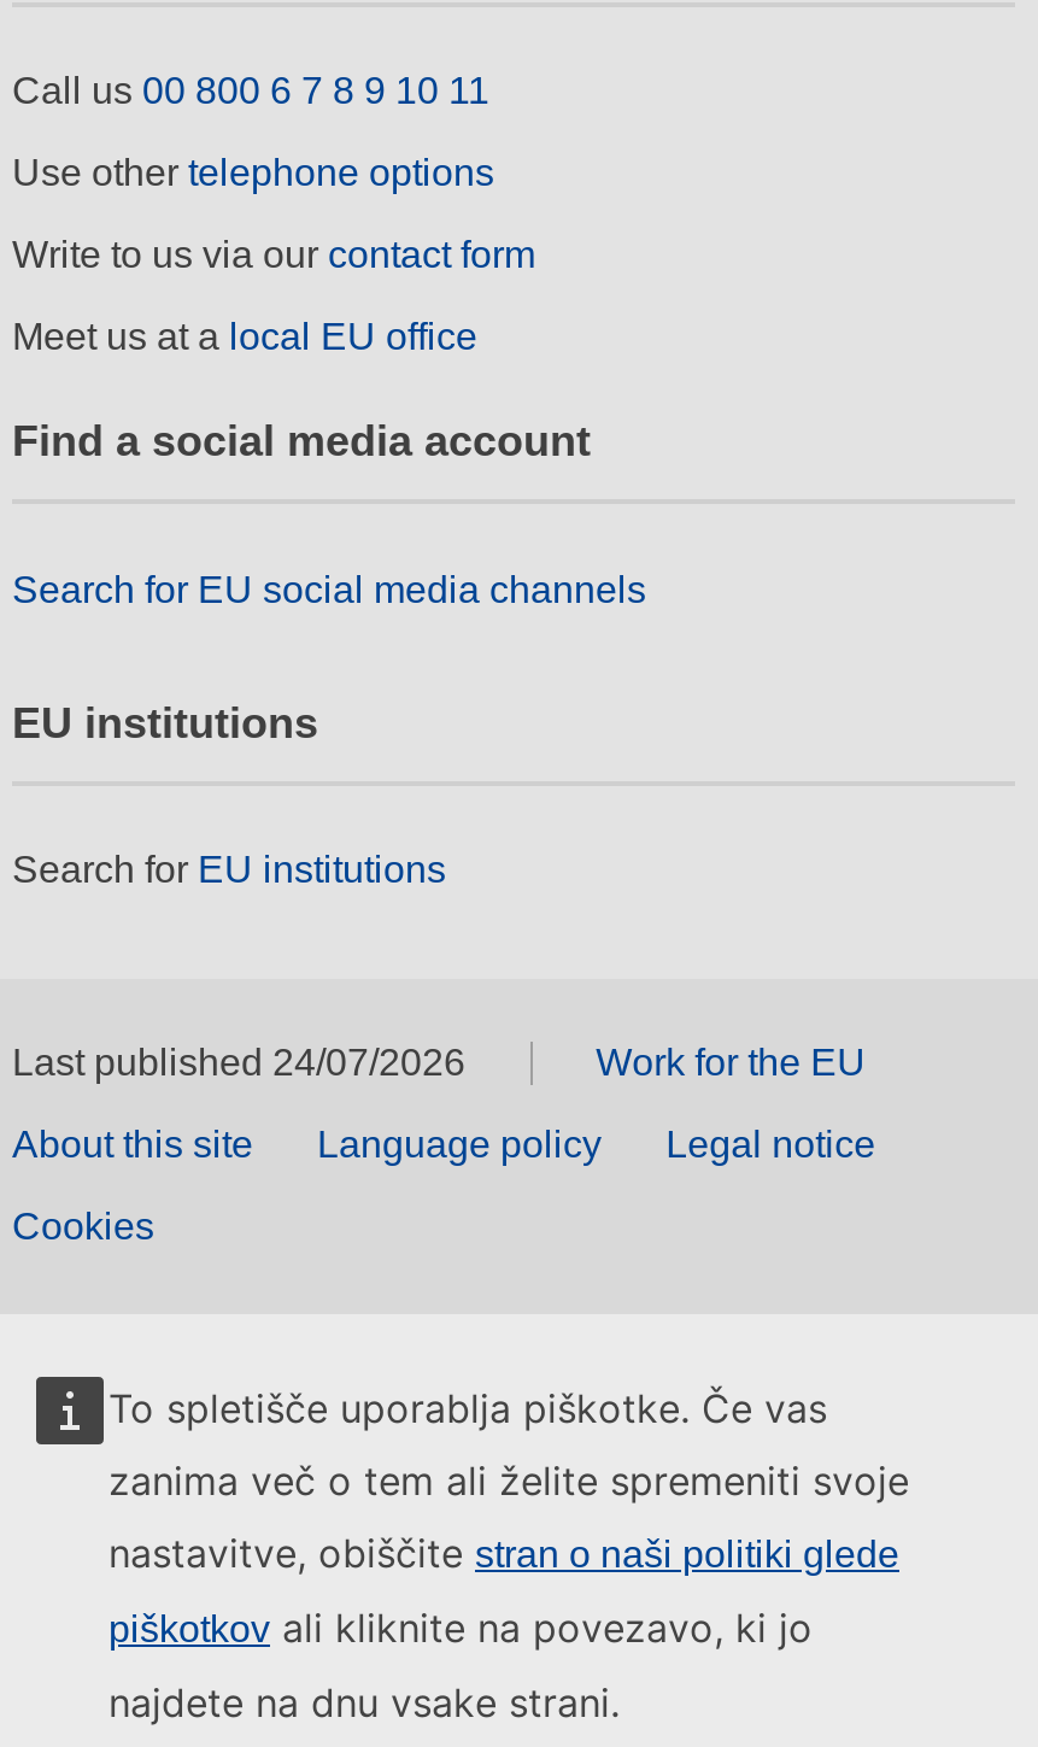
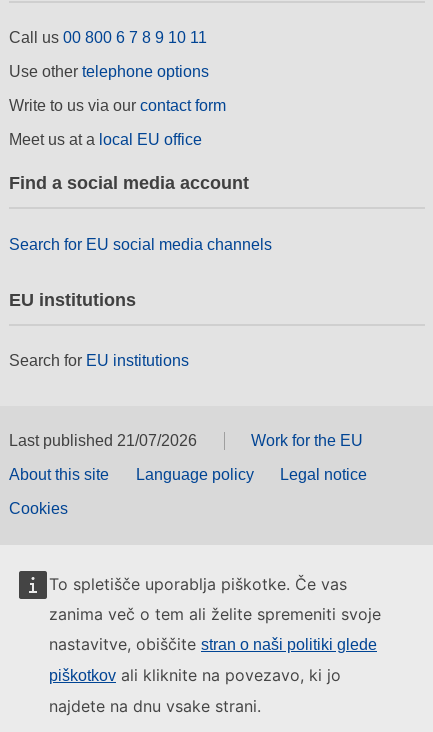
[12,1043,465,1084] Last published 24/07/2026 -> [9,432,197,449] Last published 21/07/2026

